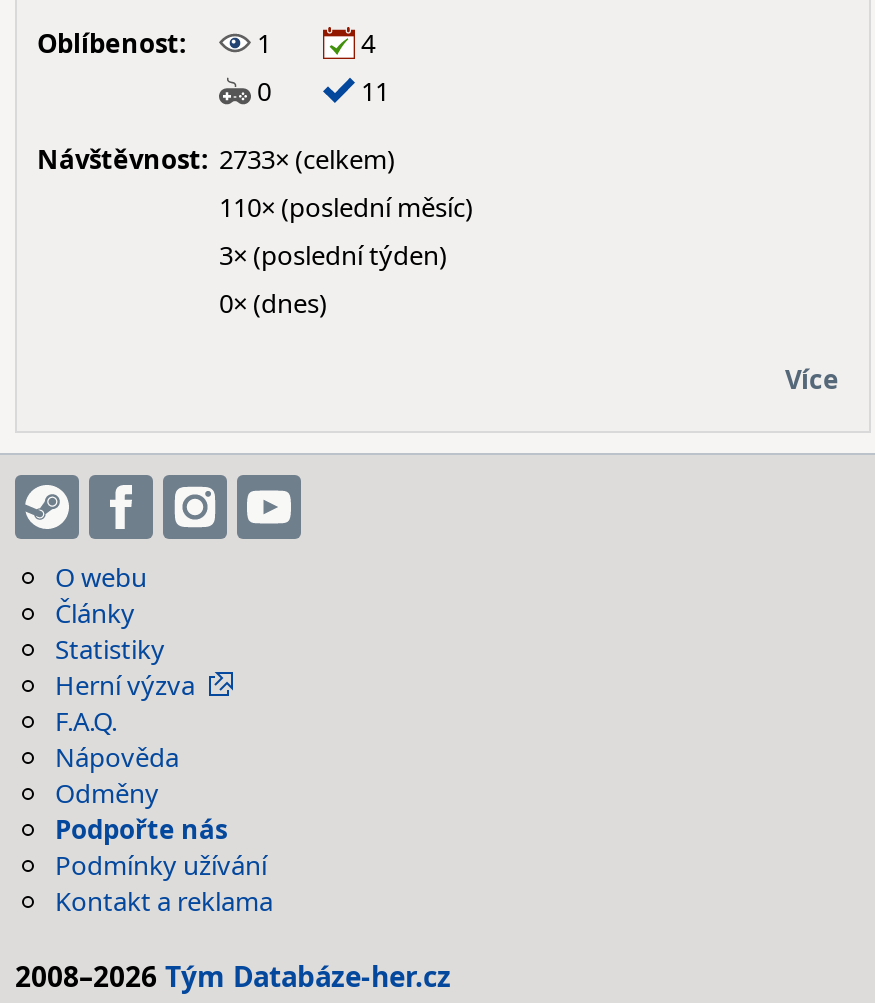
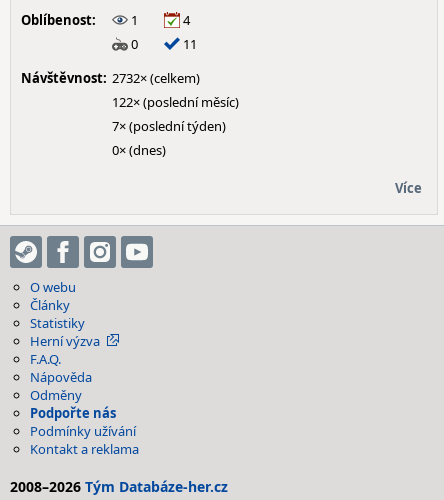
[37,141,395,177] Návštěvnost: 2733× (celkem) -> [21,69,200,87] Návštěvnost: 2732× (celkem)
[219,189,473,225] 110× (poslední měsíc) -> [112,93,239,111] 122× (poslední měsíc)
[219,237,447,273] 3× (poslední týden) -> [112,117,226,135] 7× (poslední týden)

